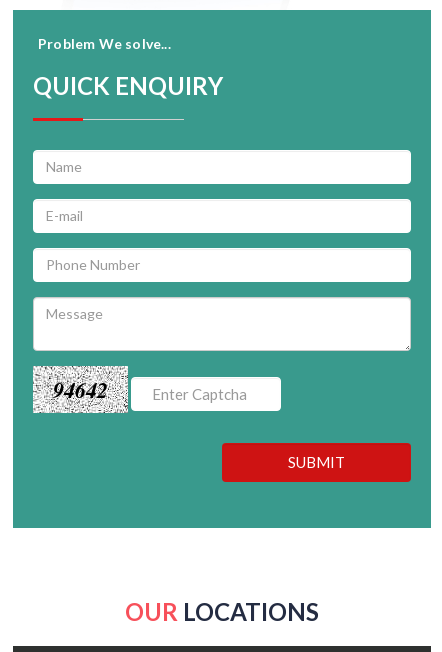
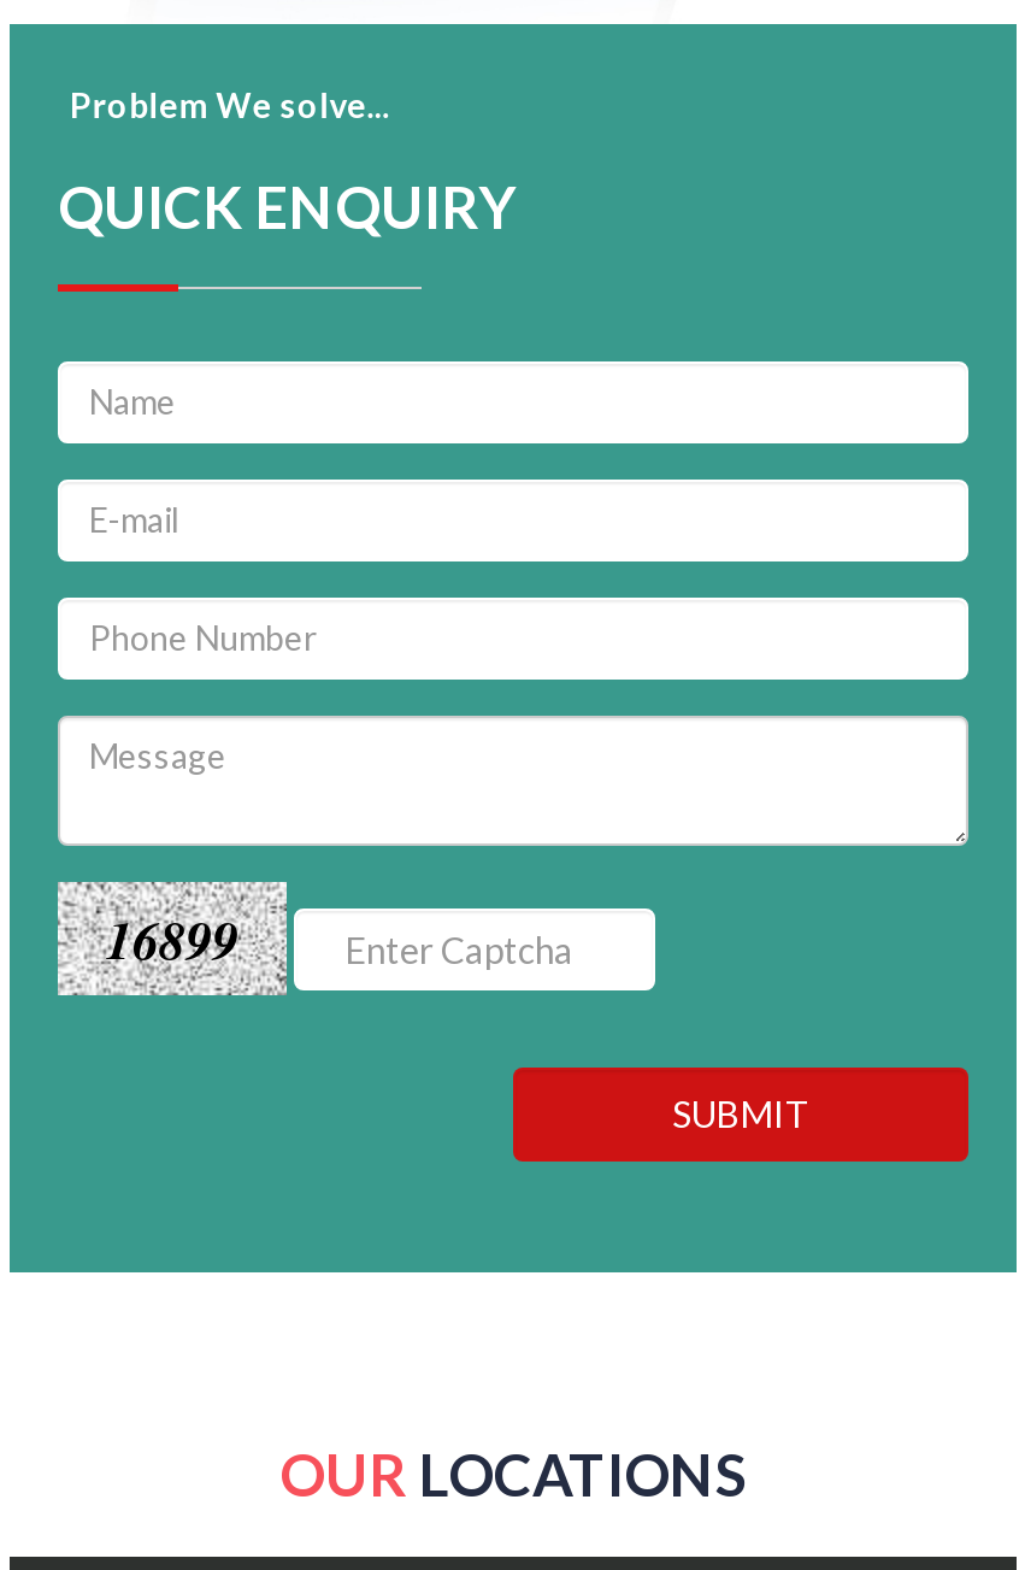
[53,374,108,405] 94642 -> [106,901,238,976] 16899

